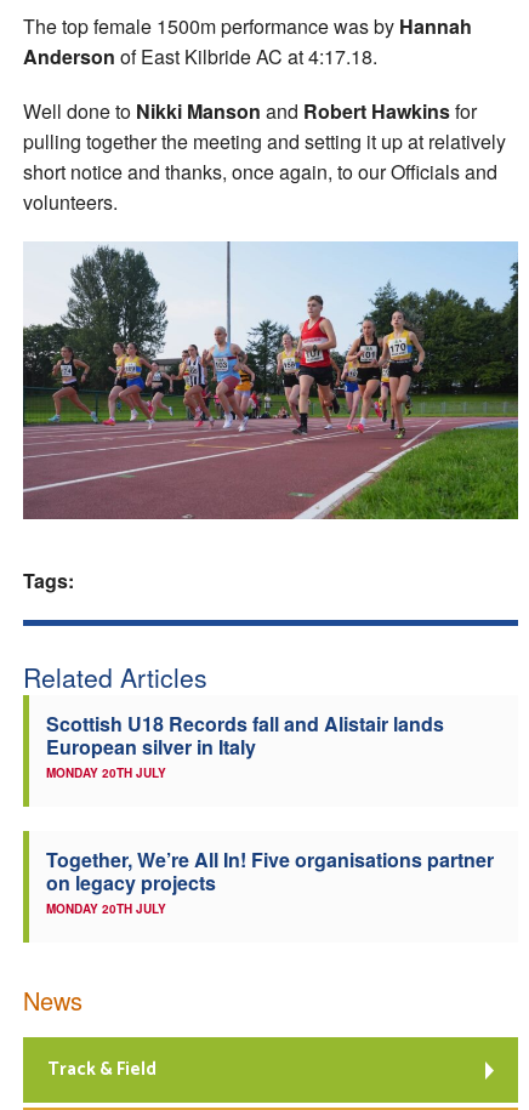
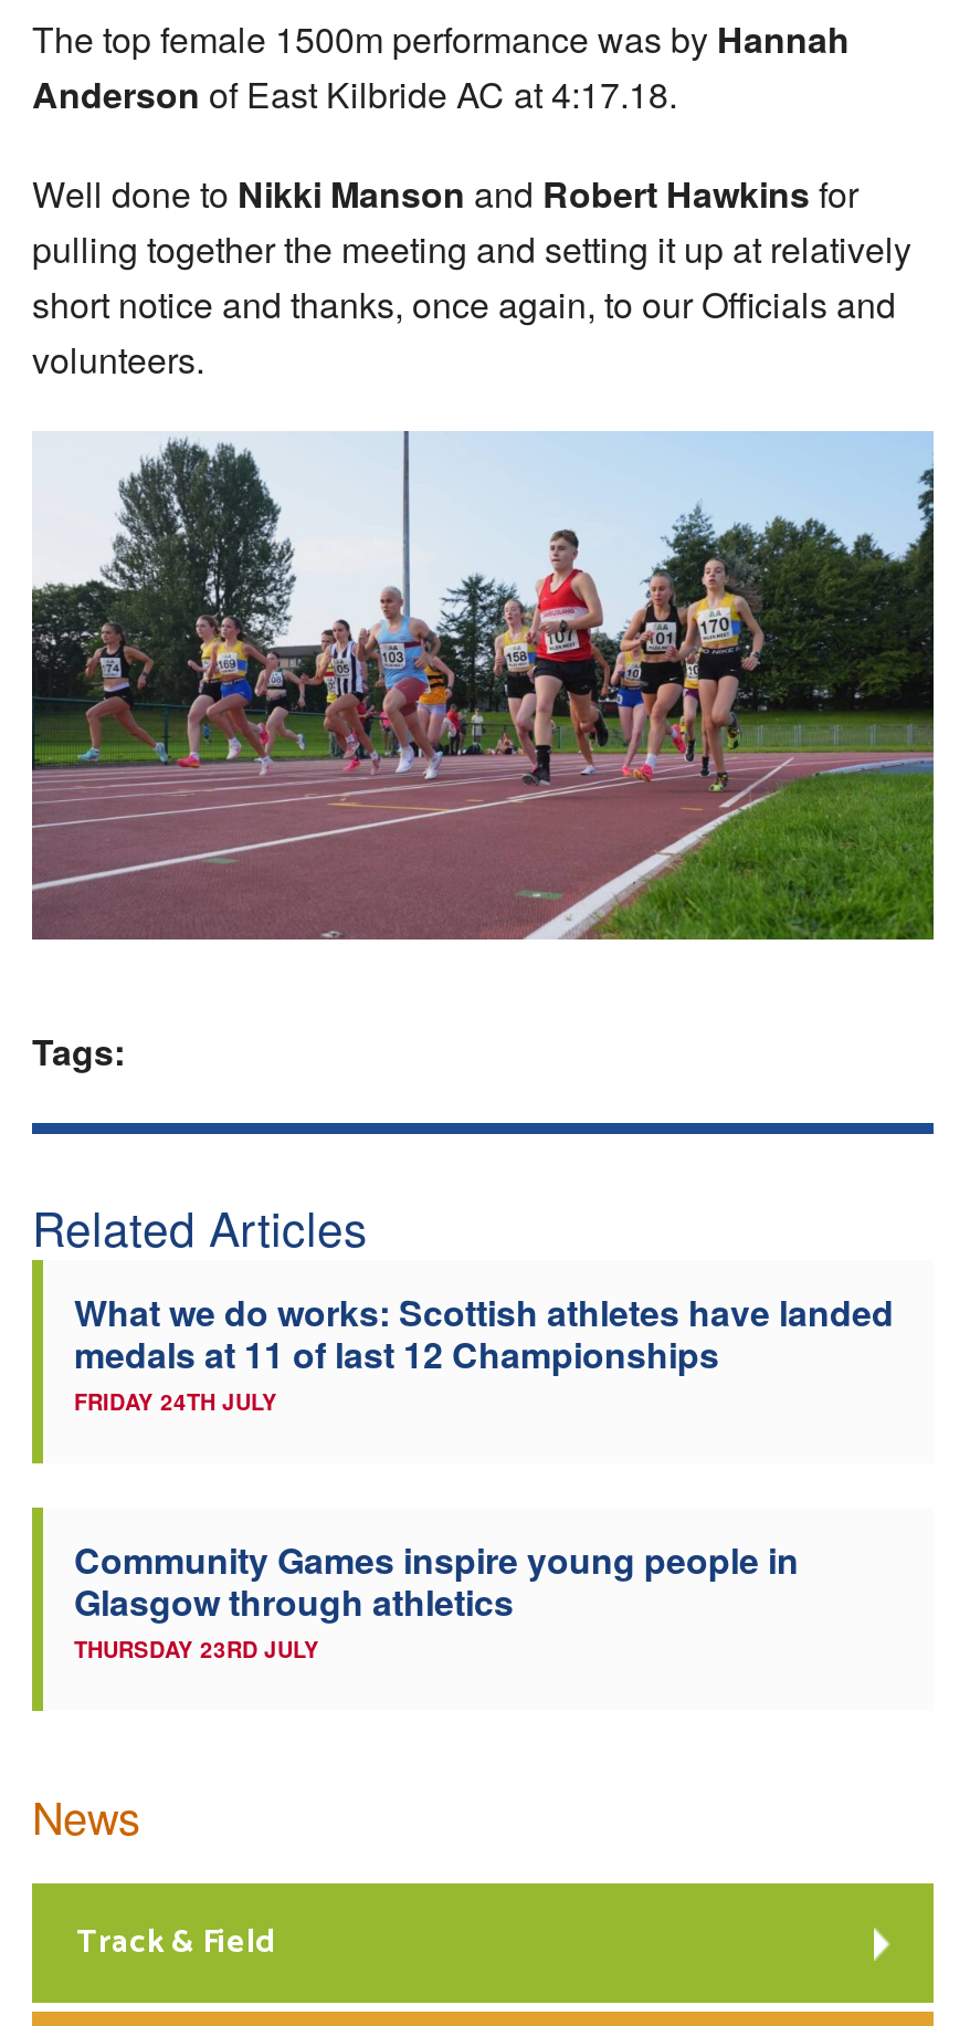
[46,710,444,781] Scottish U18 Records fall and Alistair lands | European silver in Italy | MONDAY 20TH JULY -> [74,1285,894,1416] What we do works: Scottish athletes have landed | medals at 11 of last 12 Championships | FRIDAY 24TH JULY
[46,846,494,917] Together, We’re All In! Five organisations partner | on legacy projects | MONDAY 20TH JULY -> [74,1533,799,1663] Community Games inspire young people in | Glasgow through athletics | THURSDAY 23RD JULY

